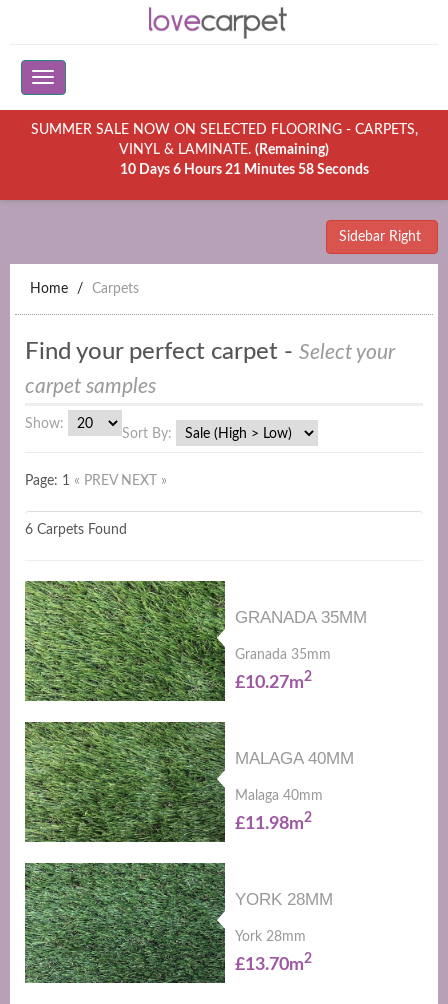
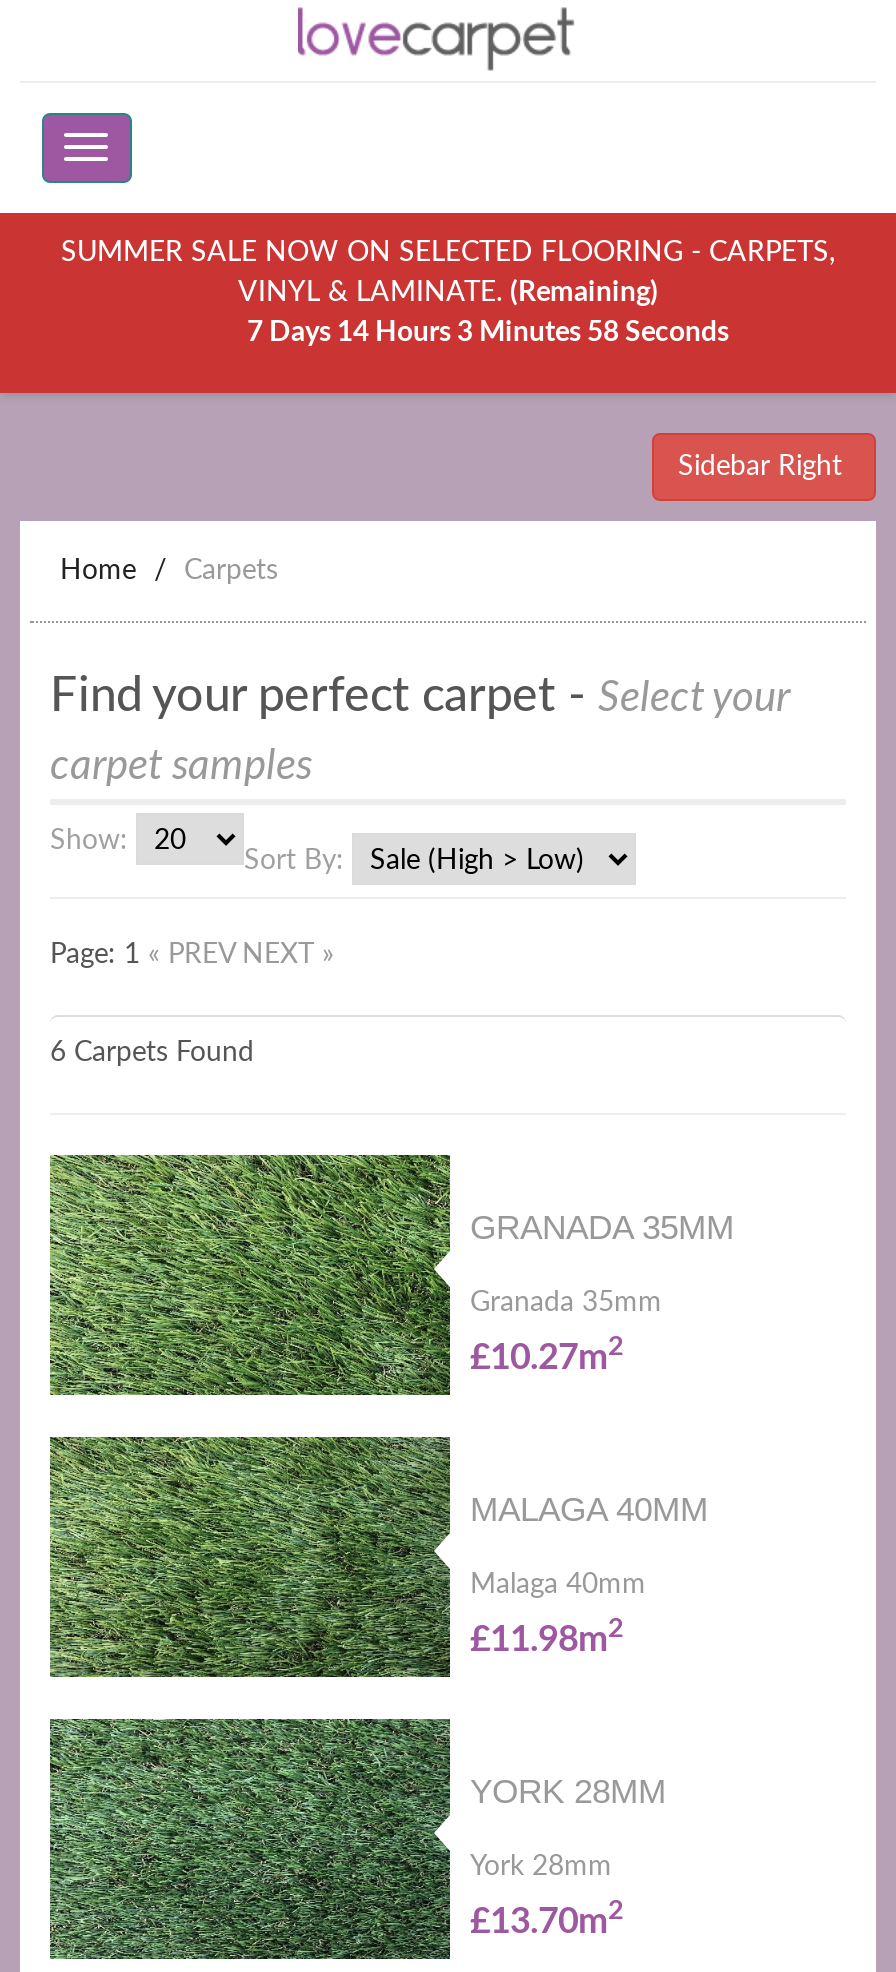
[119,163,368,177] 10 Days 6 Hours 21 Minutes 58 Seconds -> [247,319,729,347] 7 Days 14 Hours 3 Minutes 58 Seconds

